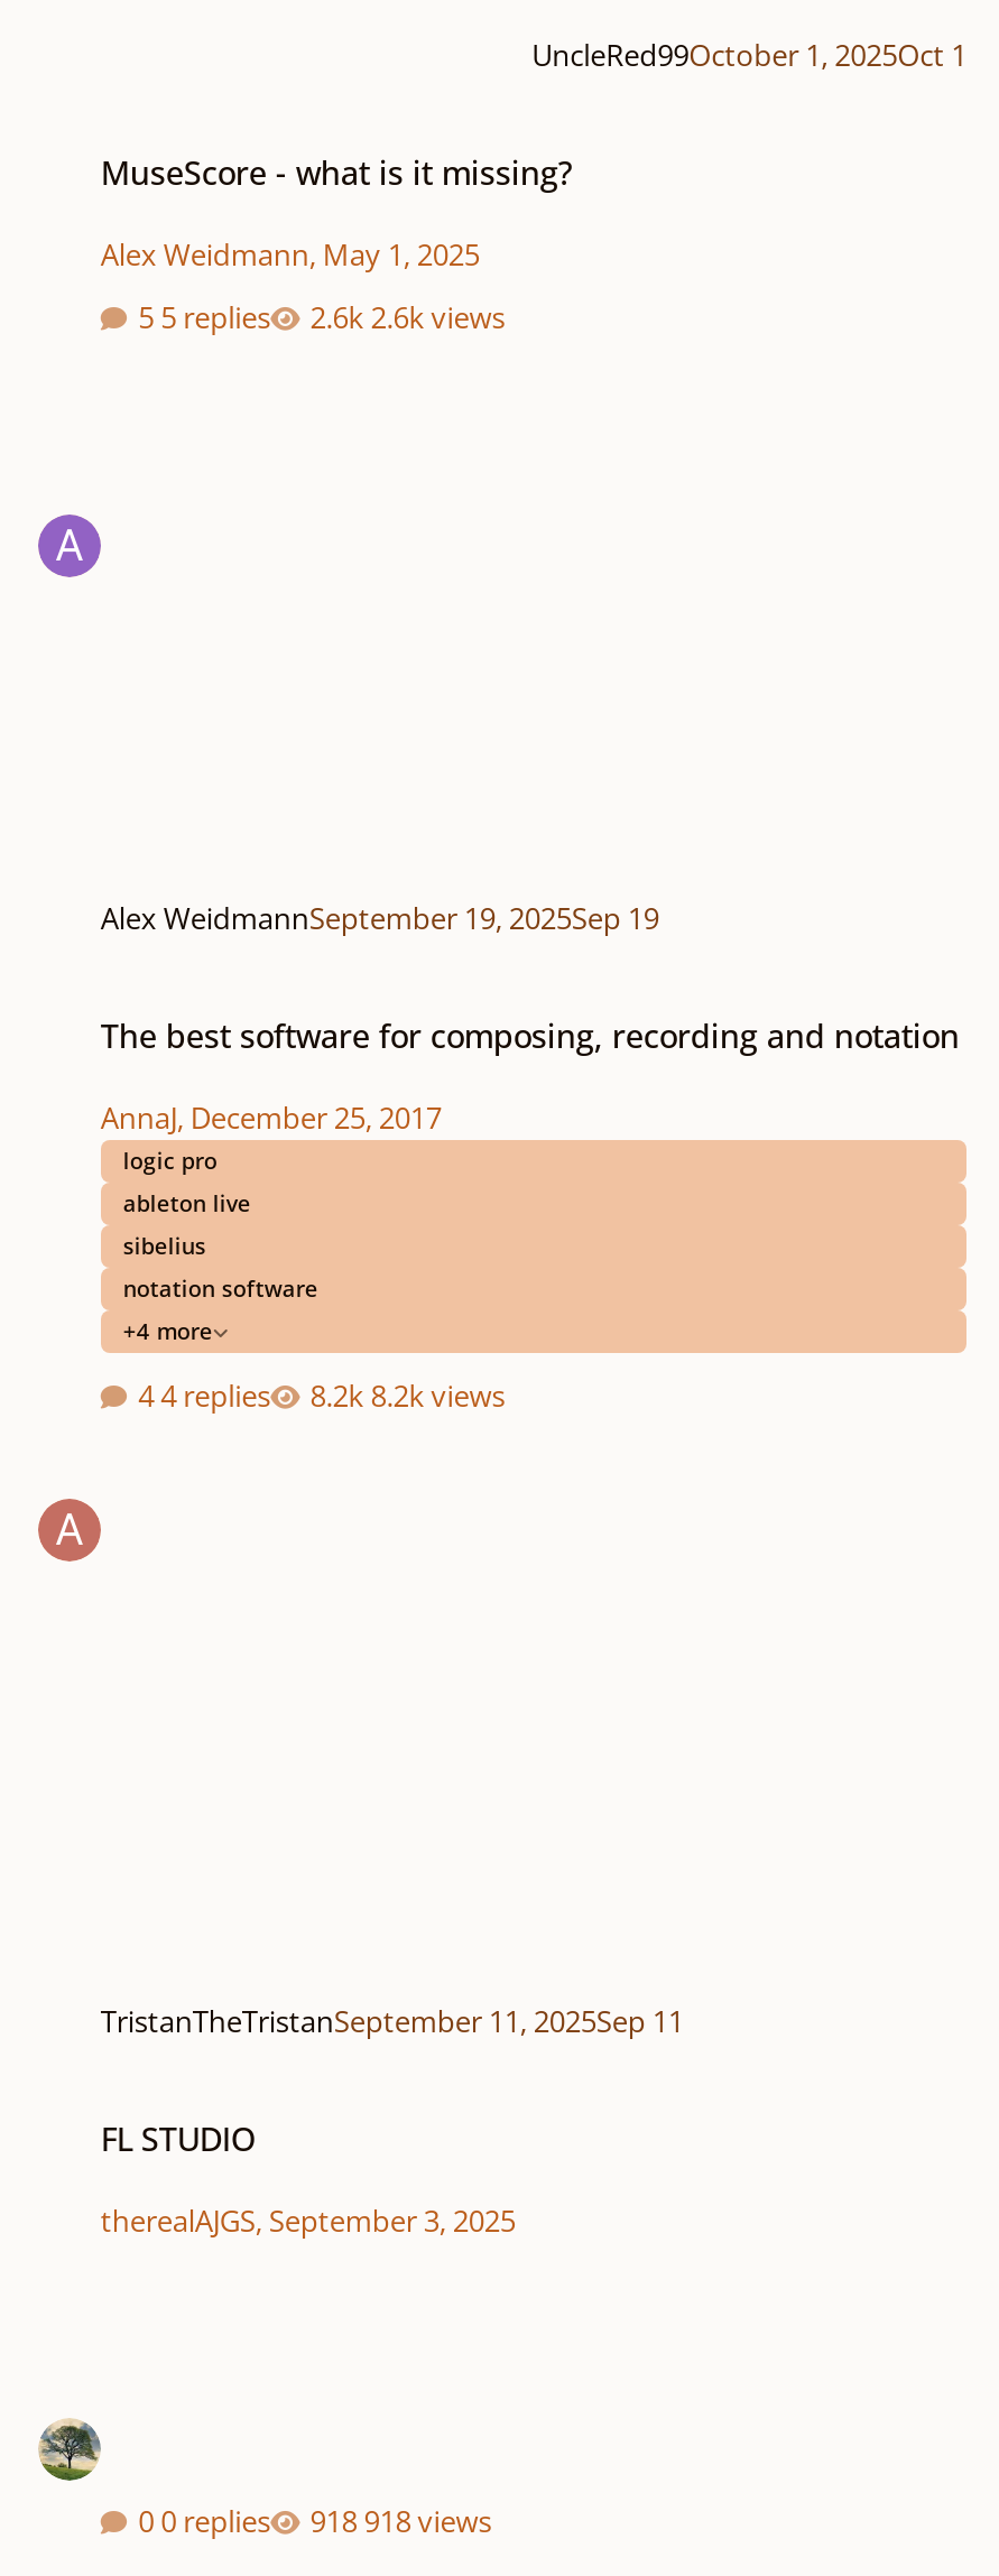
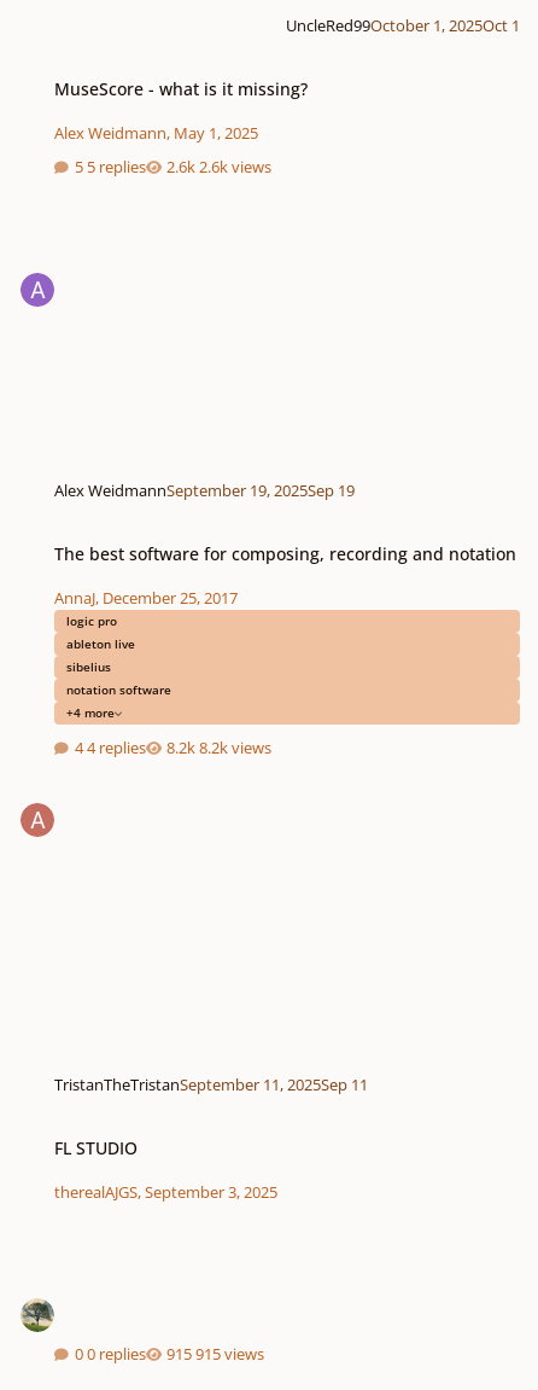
[364,2500,492,2541] 918 views -> [196,1343,264,1364] 915 views

